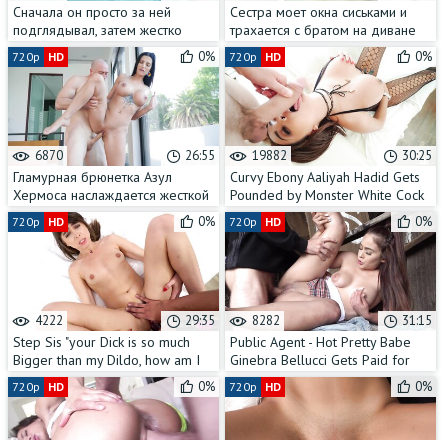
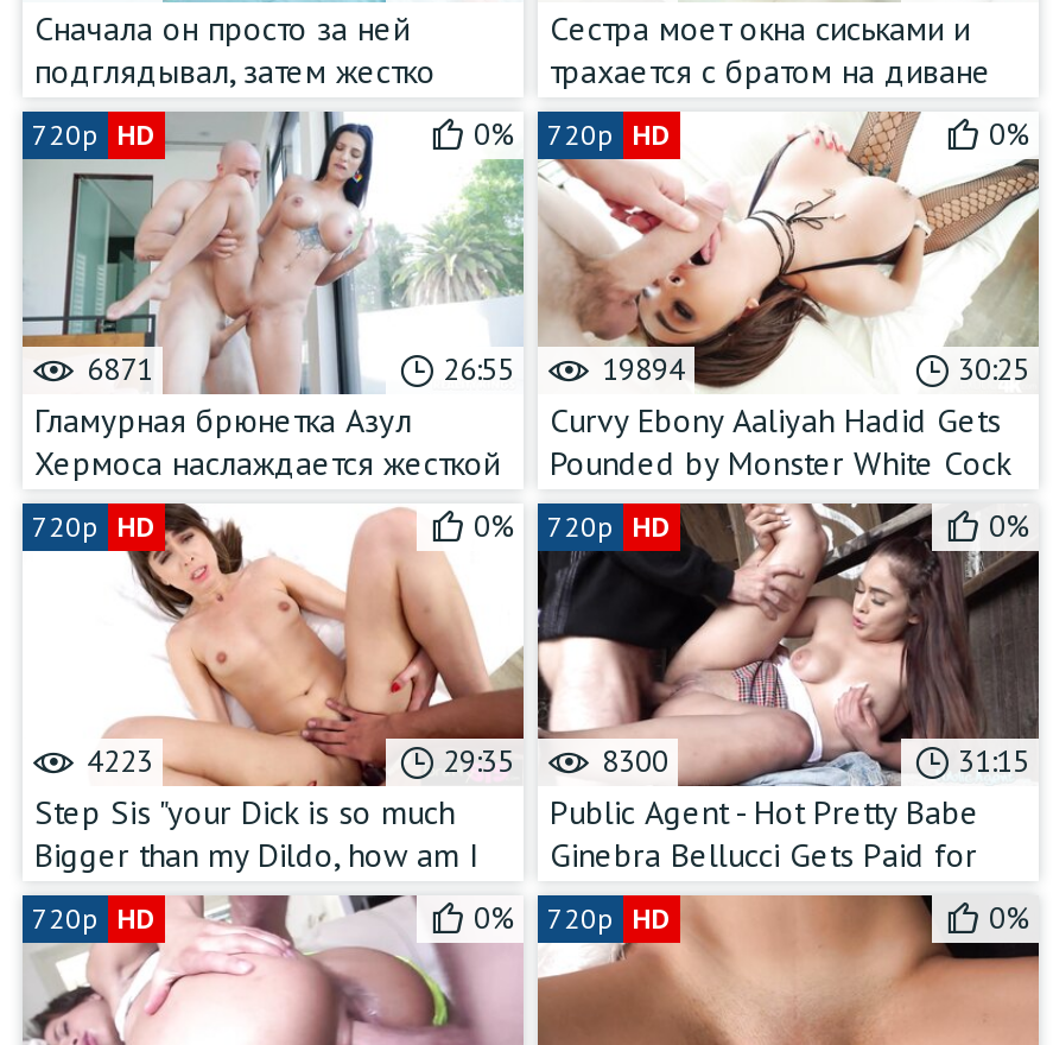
[32,147,63,164] 6870 -> [80,349,153,390] 6871
[185,147,287,164] 26:55 19882 -> [443,349,685,390] 26:55 19894
[32,312,63,329] 4222 -> [80,741,153,781] 4223
[185,312,280,329] 29:35 8282 -> [443,741,668,781] 29:35 8300

